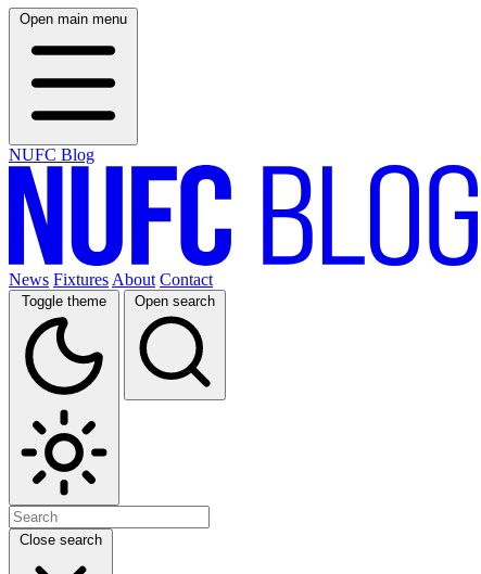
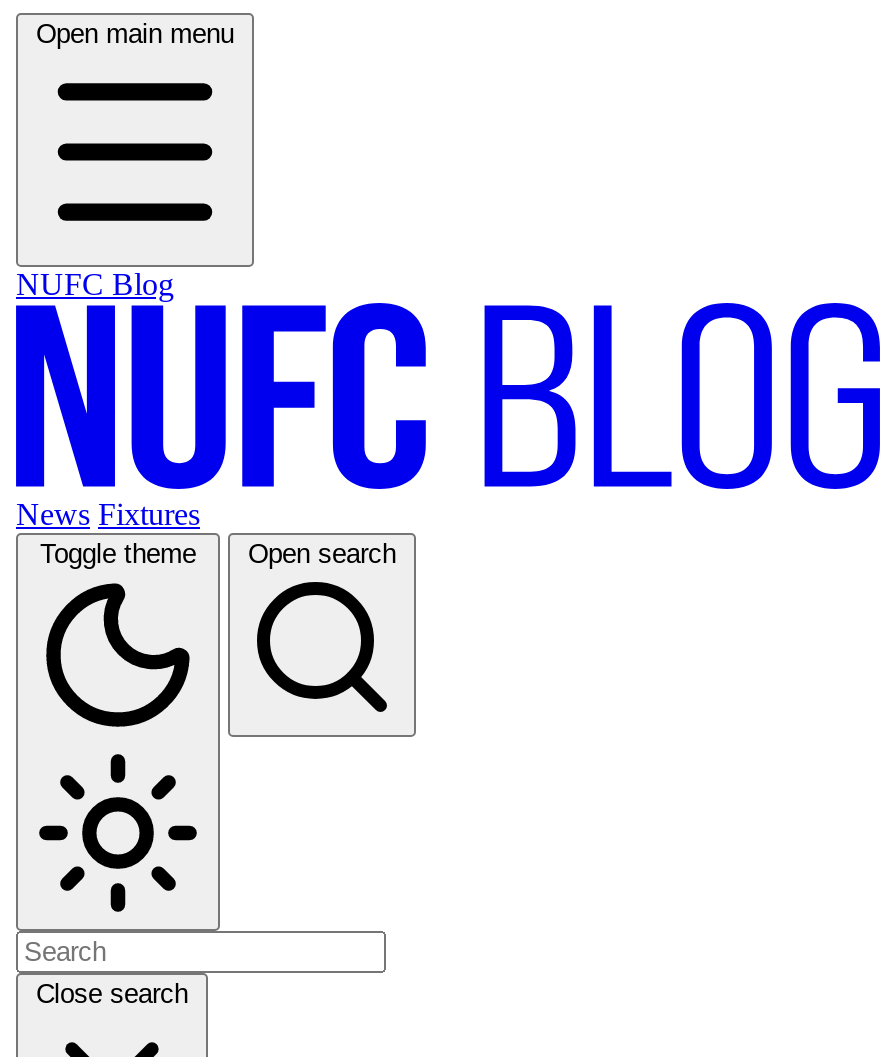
[9,270,213,289] News Fixtures About Contact -> [16,497,200,531] News Fixtures

